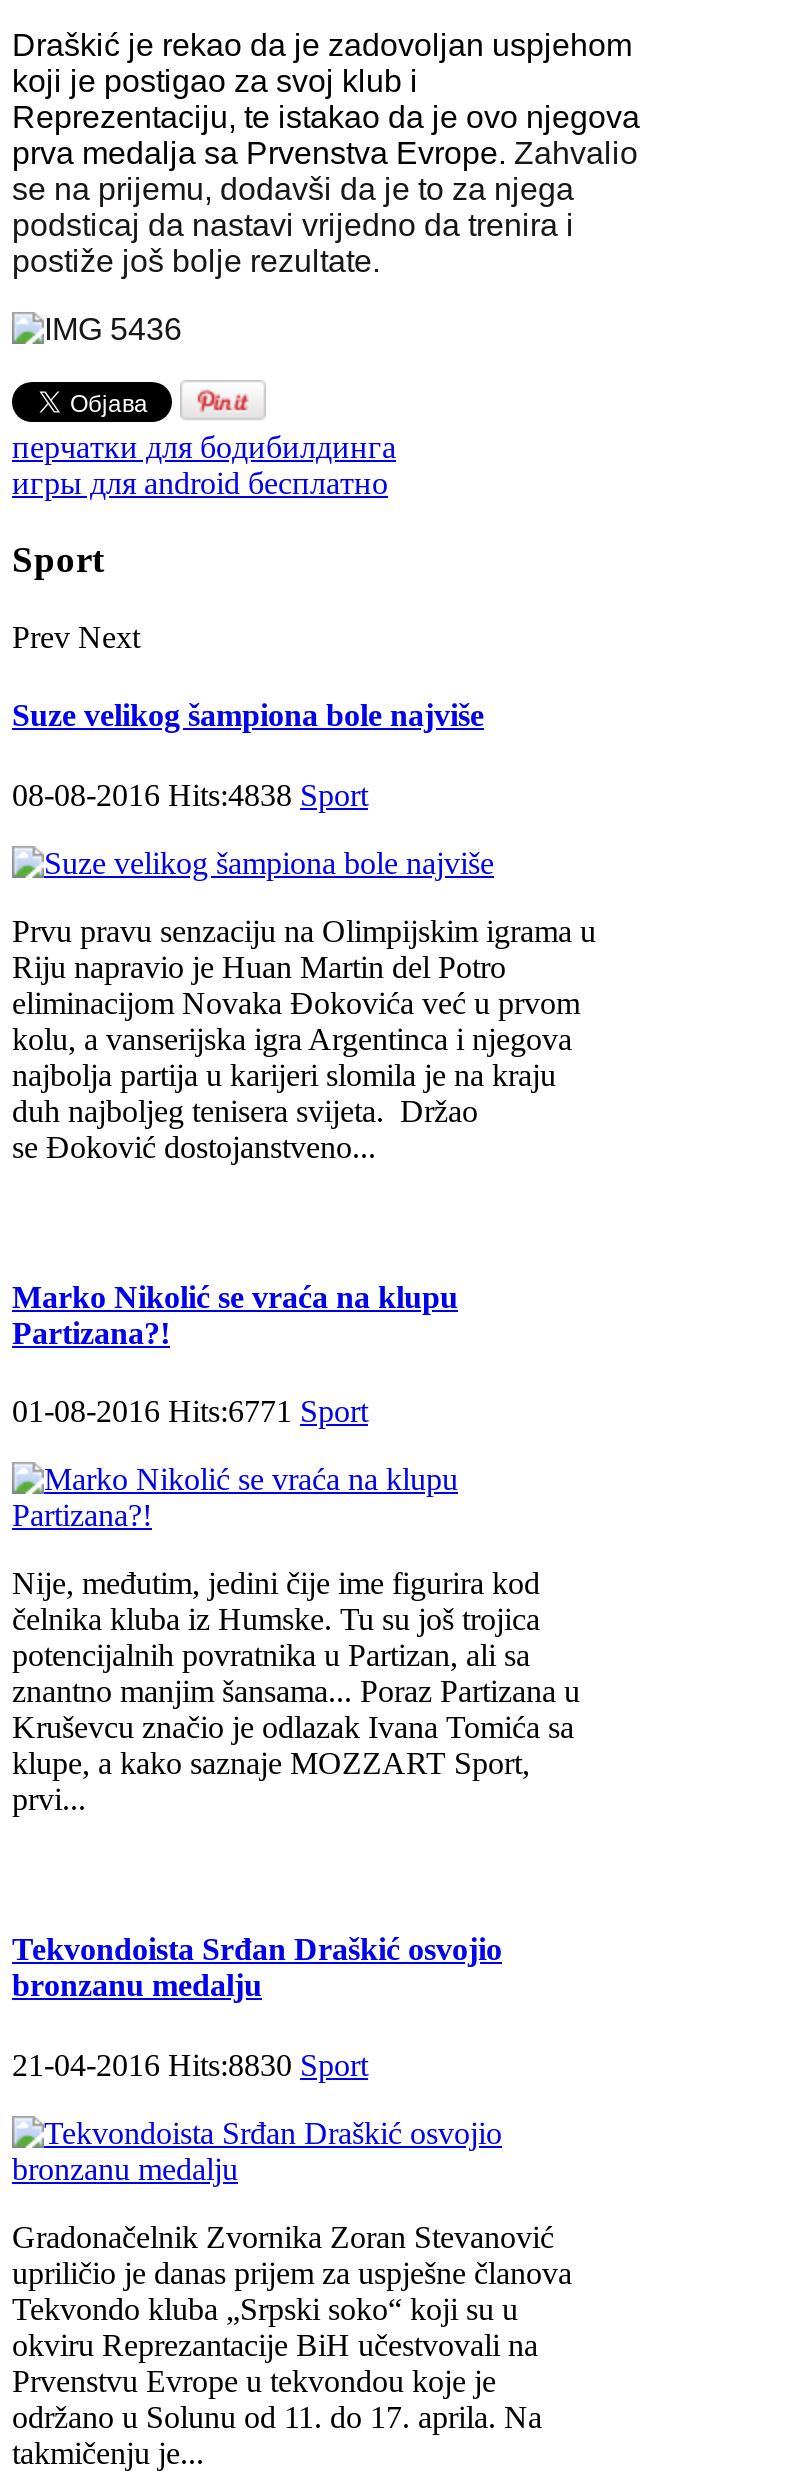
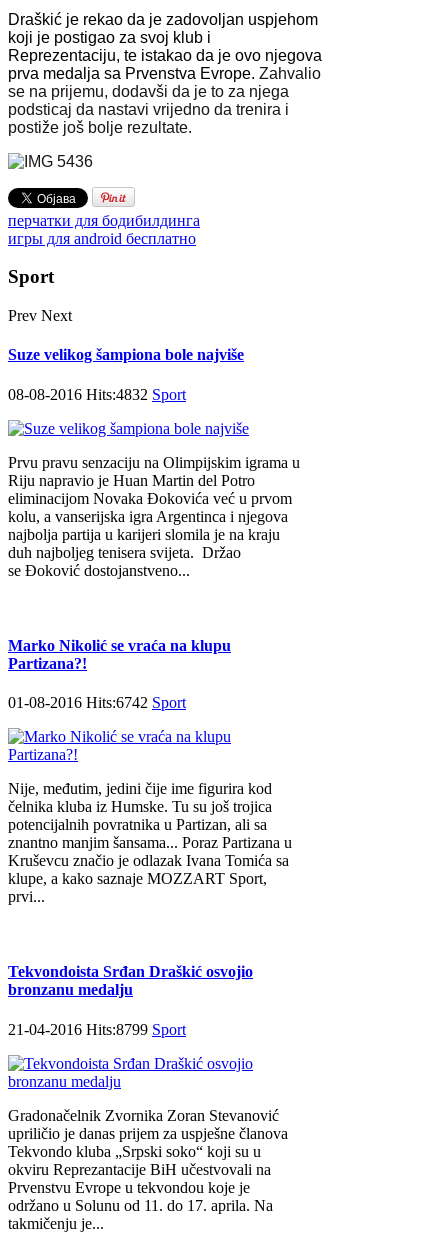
[12,777,368,811] 08-08-2016 Hits:4838 Sport -> [8,385,186,402] 08-08-2016 Hits:4832 Sport
[12,1394,368,1428] 01-08-2016 Hits:6771 Sport -> [8,694,186,711] 01-08-2016 Hits:6742 Sport
[12,2047,368,2081] 21-04-2016 Hits:8830 Sport -> [8,1021,186,1038] 21-04-2016 Hits:8799 Sport

